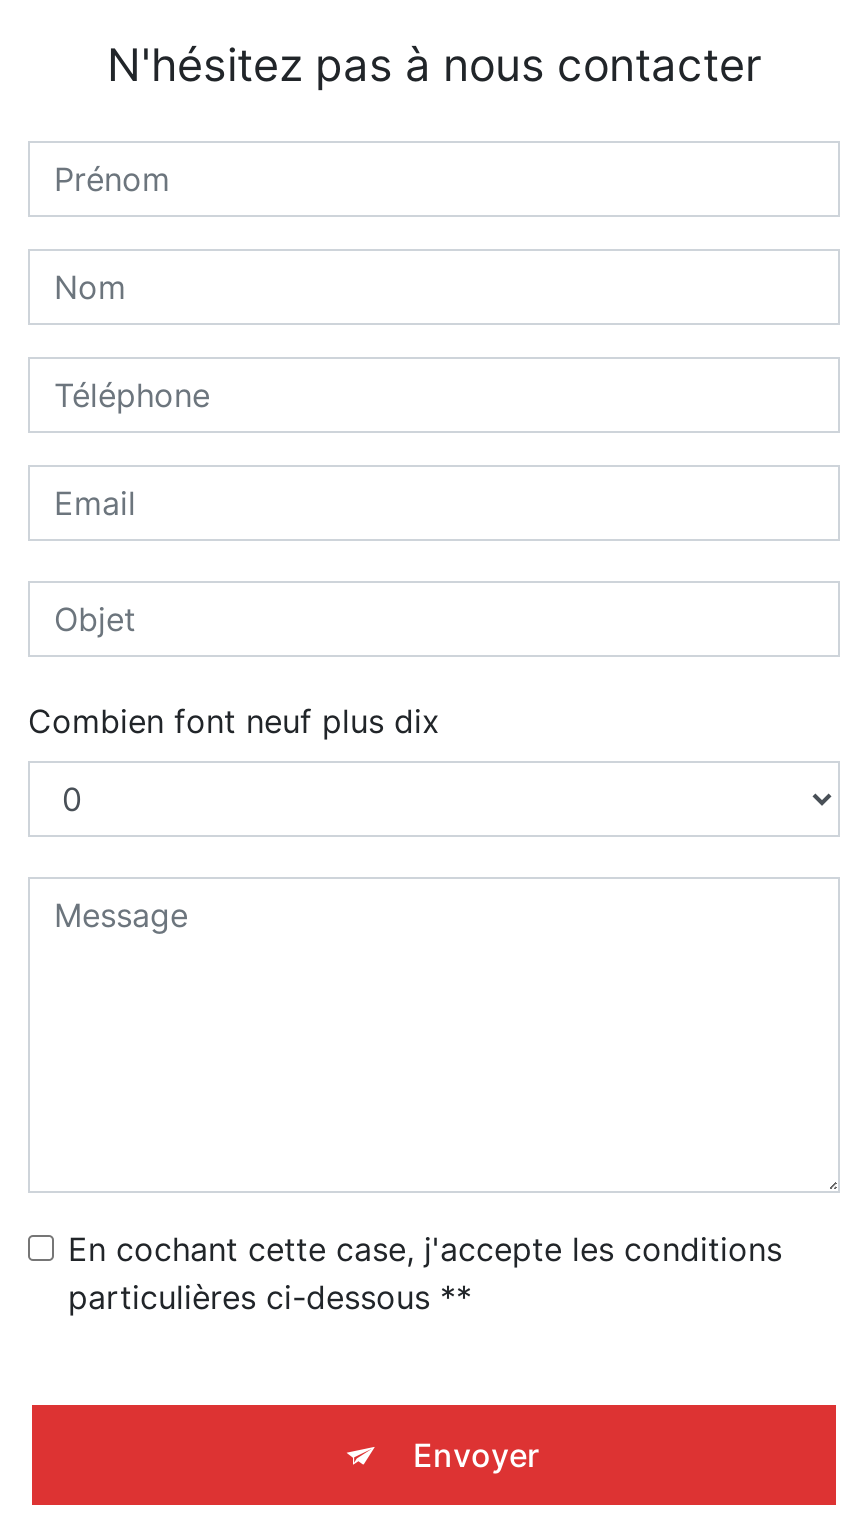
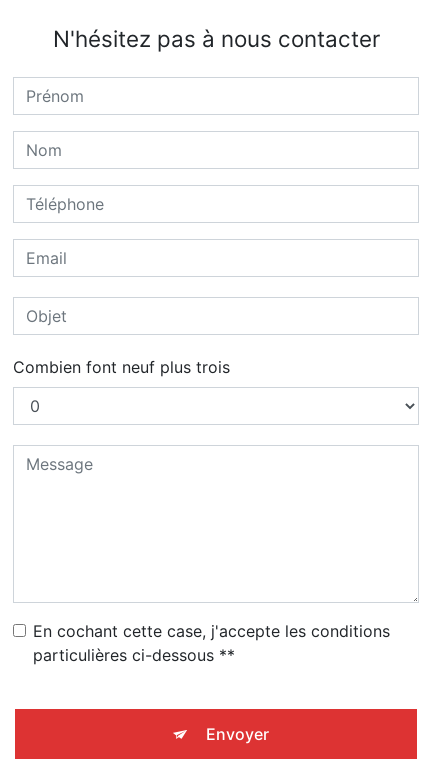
[28,701,440,741] Combien font neuf plus dix -> [13,357,230,377] Combien font neuf plus trois

